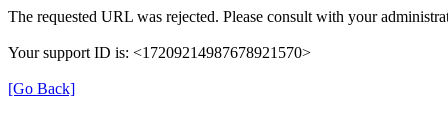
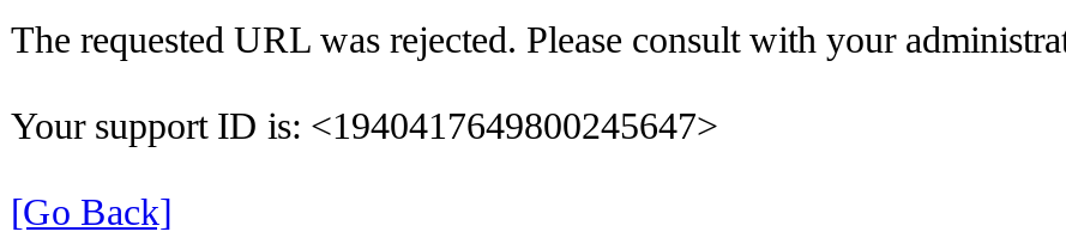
[8,44,311,61] Your support ID is: <17209214987678921570> -> [11,105,718,146] Your support ID is: <1940417649800245647>

